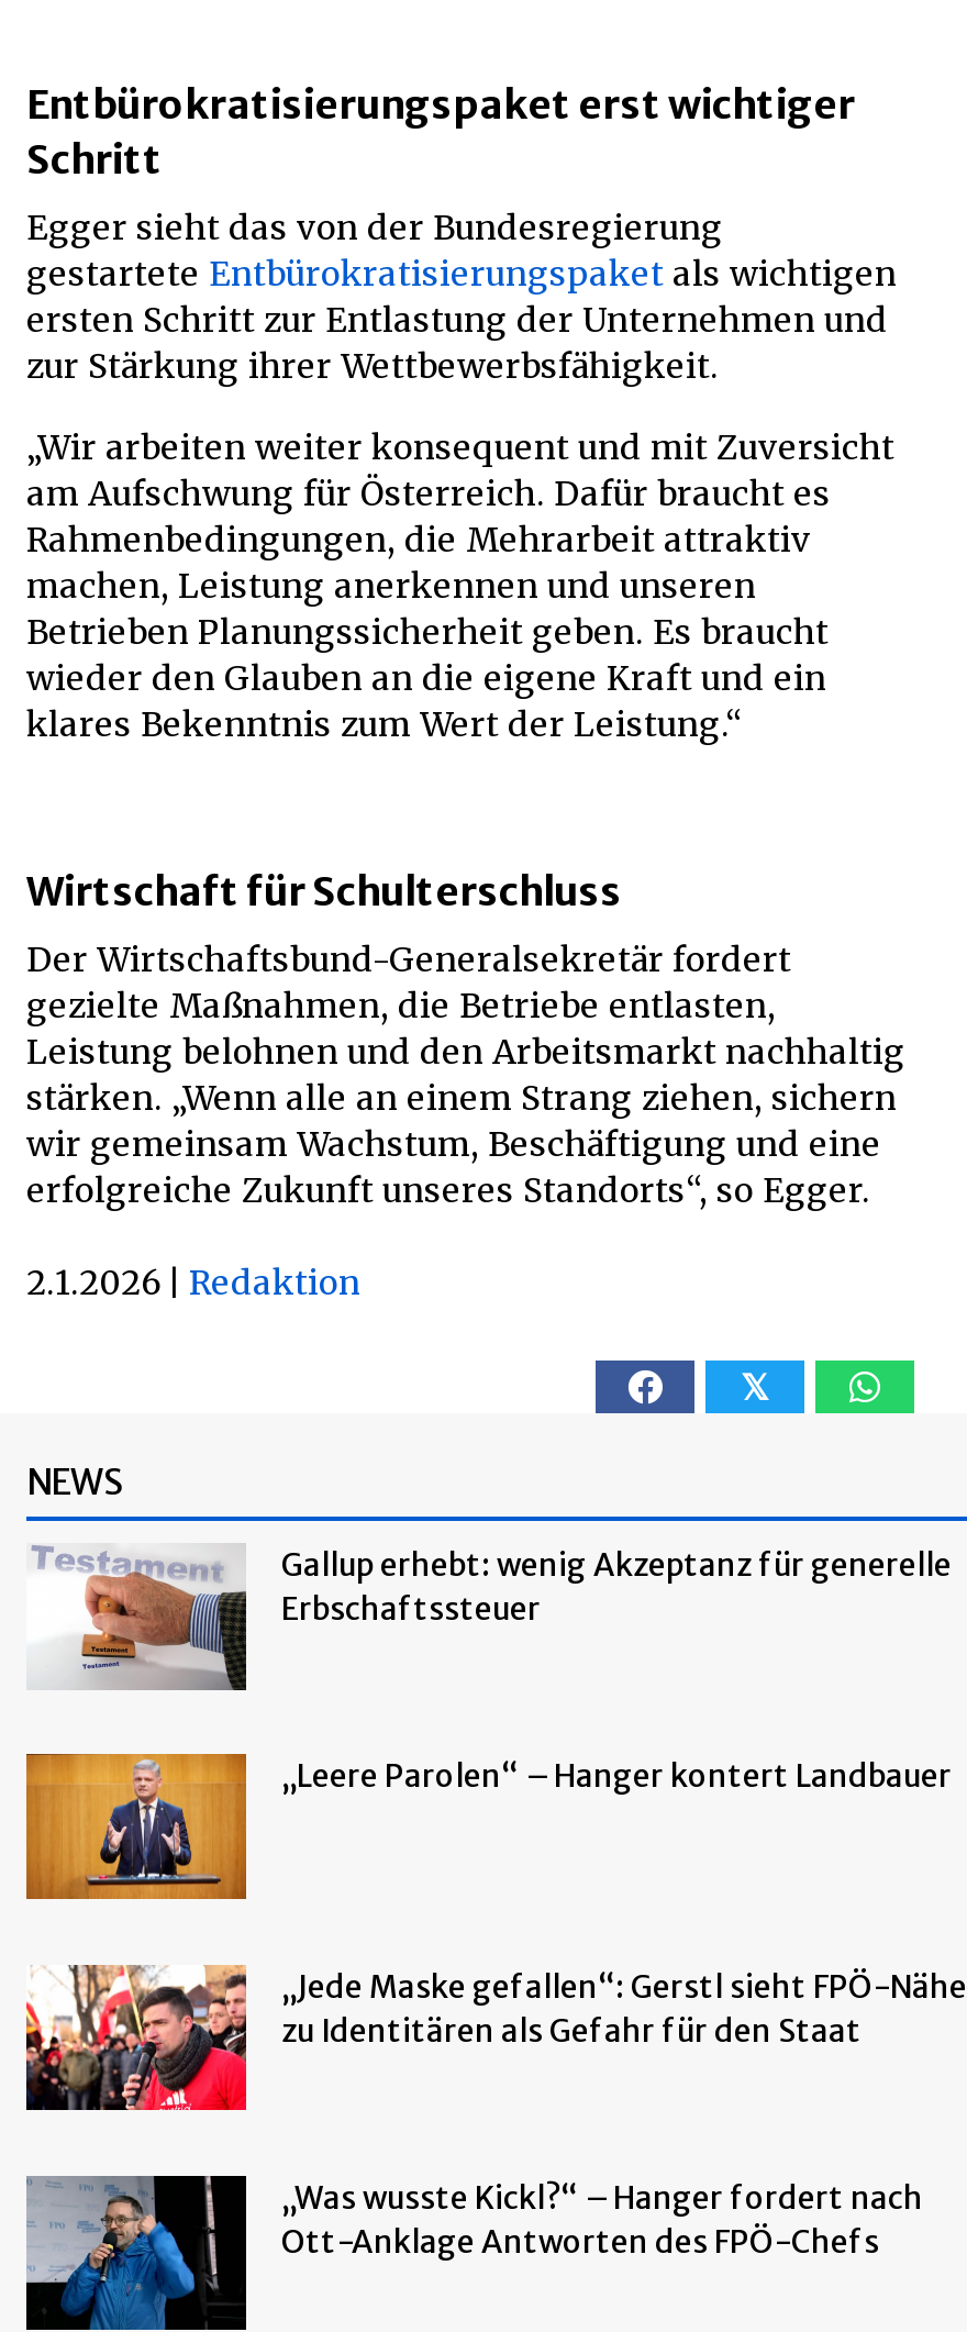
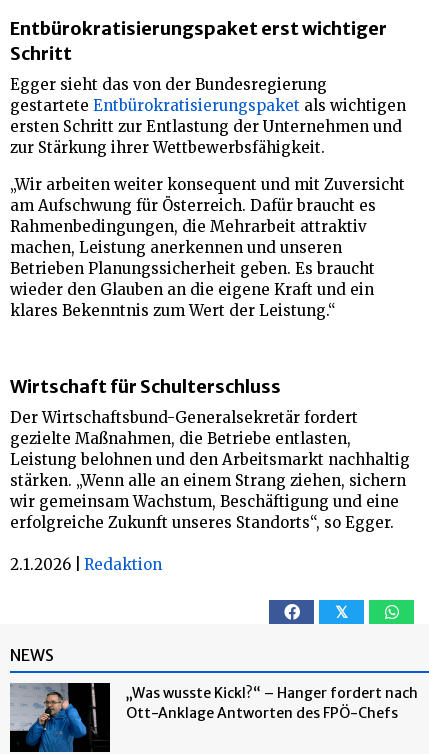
[31,1544,952,1692] [image] | Gallup erhebt: wenig Akzeptanz für generelle | Erbschaftssteuer -> none
[24,1752,952,1901] [image] | „Leere Parolen“ – Hanger kontert Landbauer -> none
[24,1963,967,2112] [image] | „Jede Maske gefallen“: Gerstl sieht FPÖ-Nähe | zu Identitären als Gefahr für den Staat -> none

